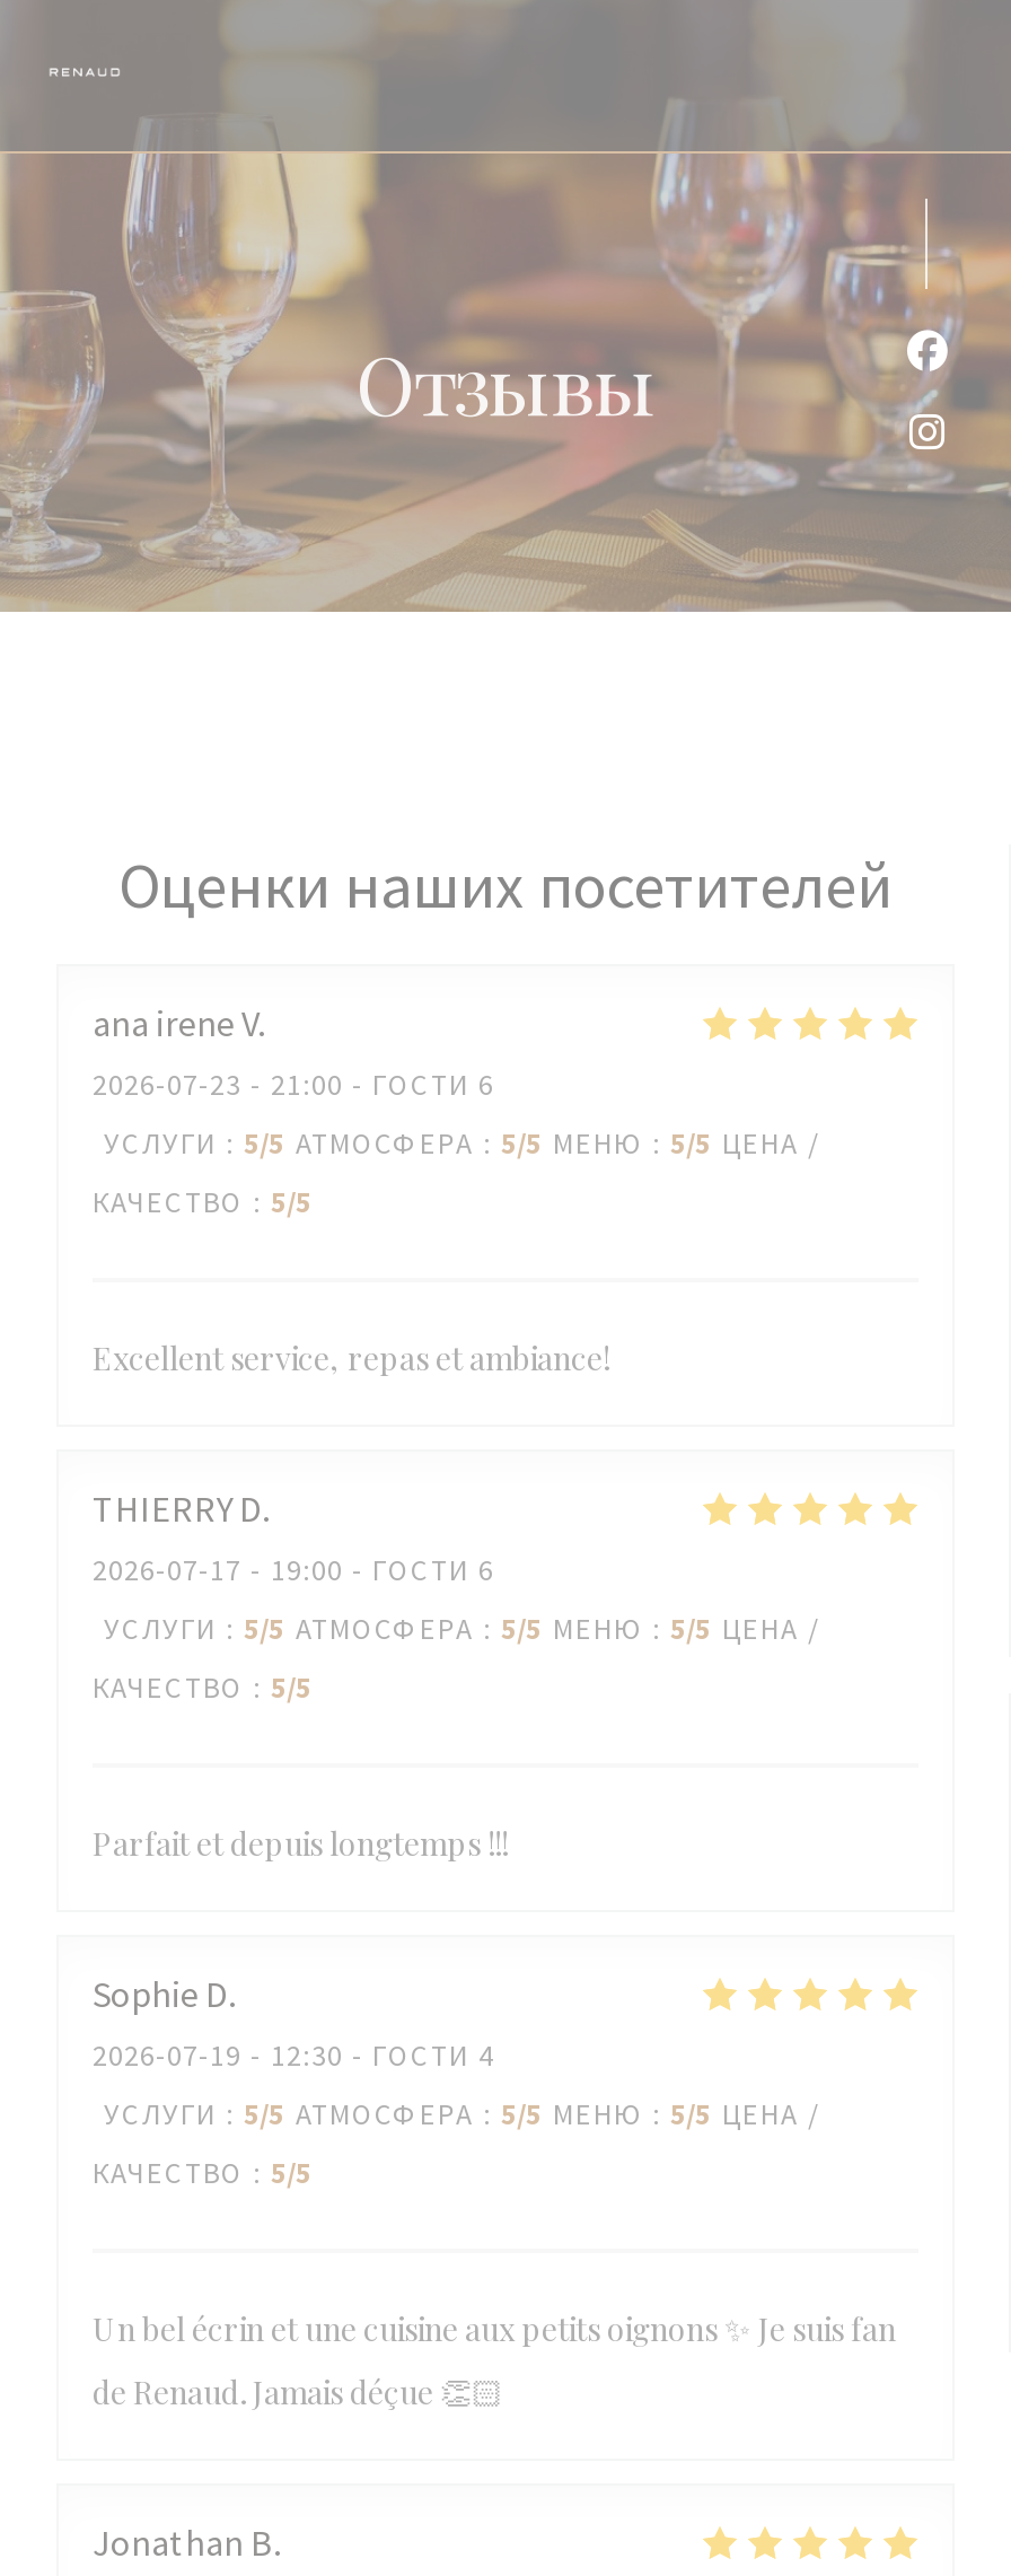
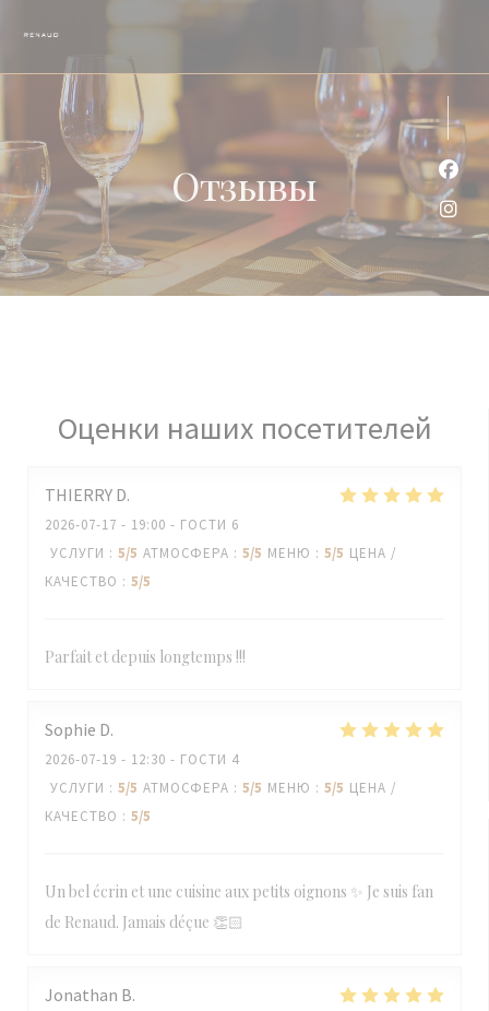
[93,1000,821,1221] ana irene V | 2026-07-23 - 21:00 - ГОСТИ 6 | УСЛУГИ: 5/5 АТМОСФЕРА: 5/5 МЕНЮ: 5/5 ЦЕНА / | КАЧЕСТВО: 5/5 -> none
[93,1337,609,1379] Excellent service, repas et ambiance! -> none

